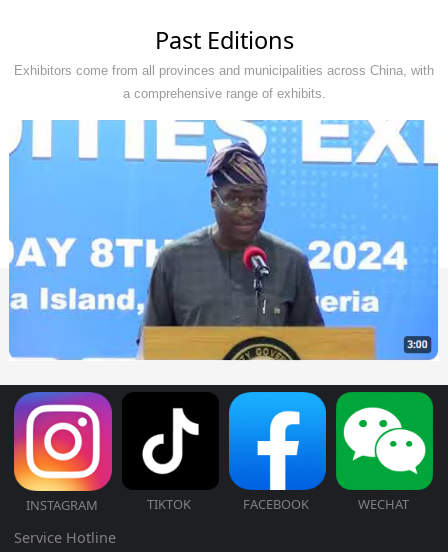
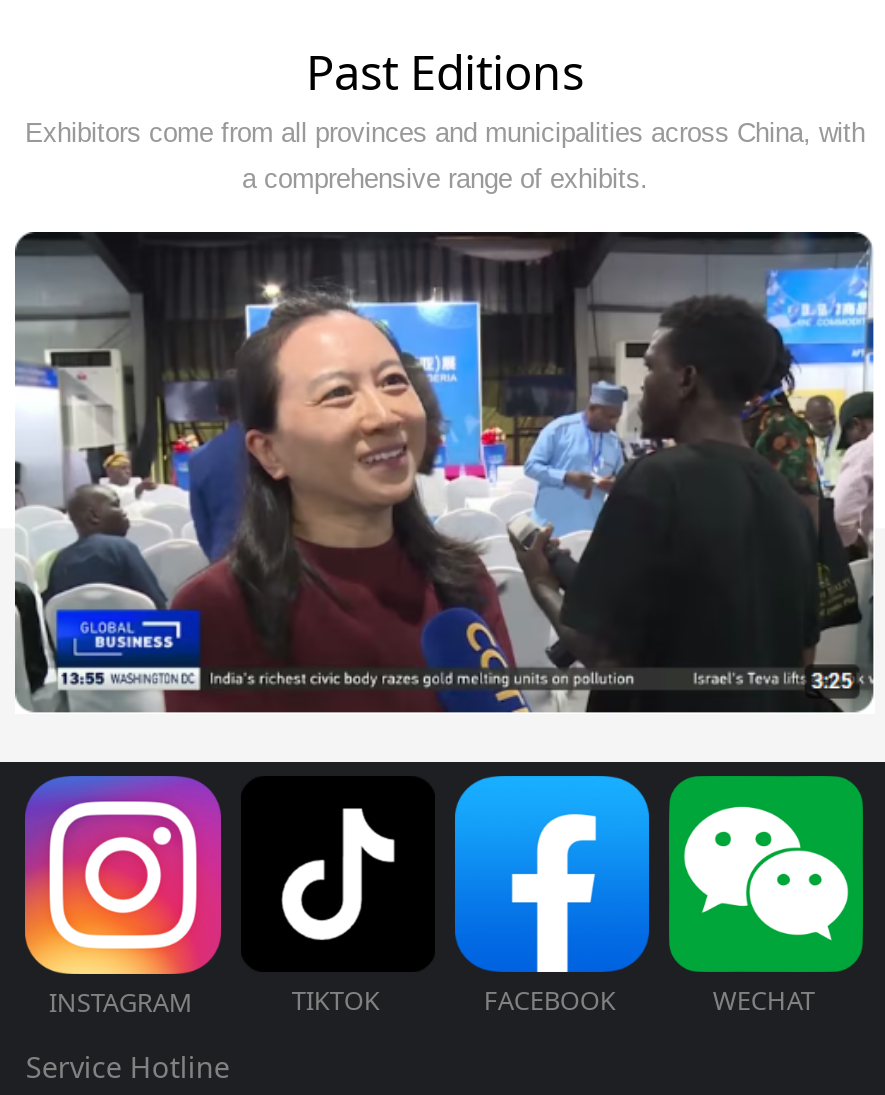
[8,120,439,361] [image] -> [13,230,875,714] [image]

